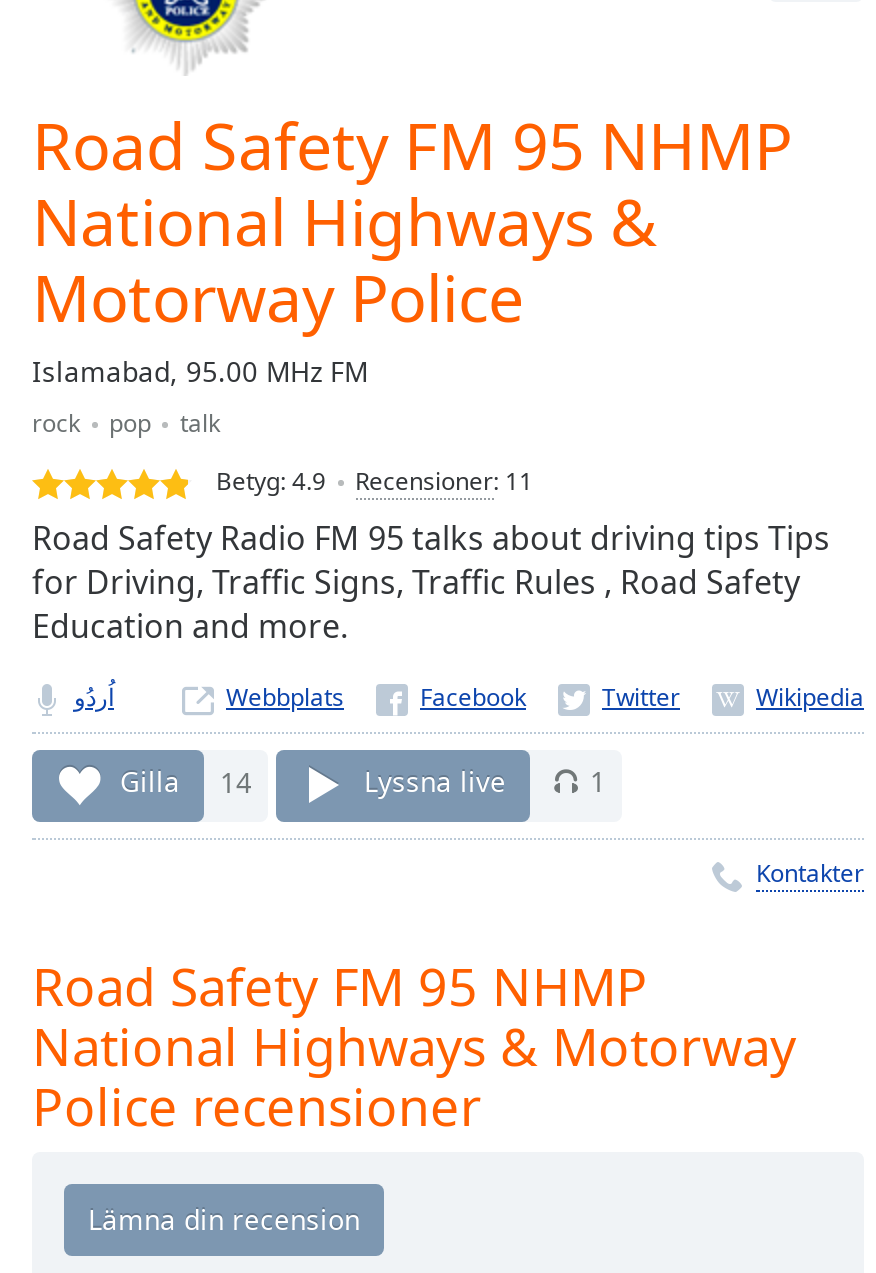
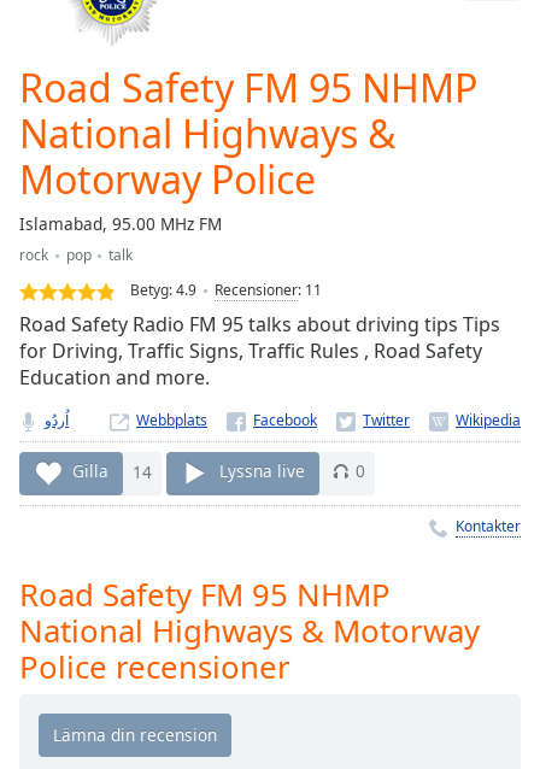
[590,763,606,801] 1 -> [356,460,365,483] 0

